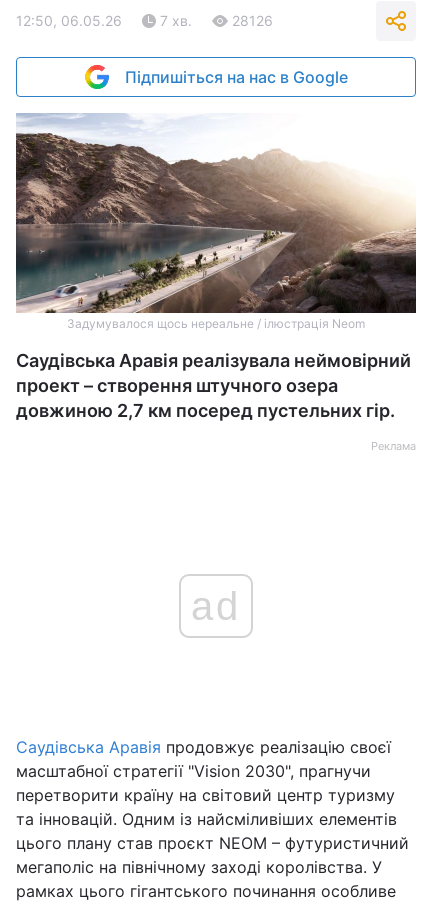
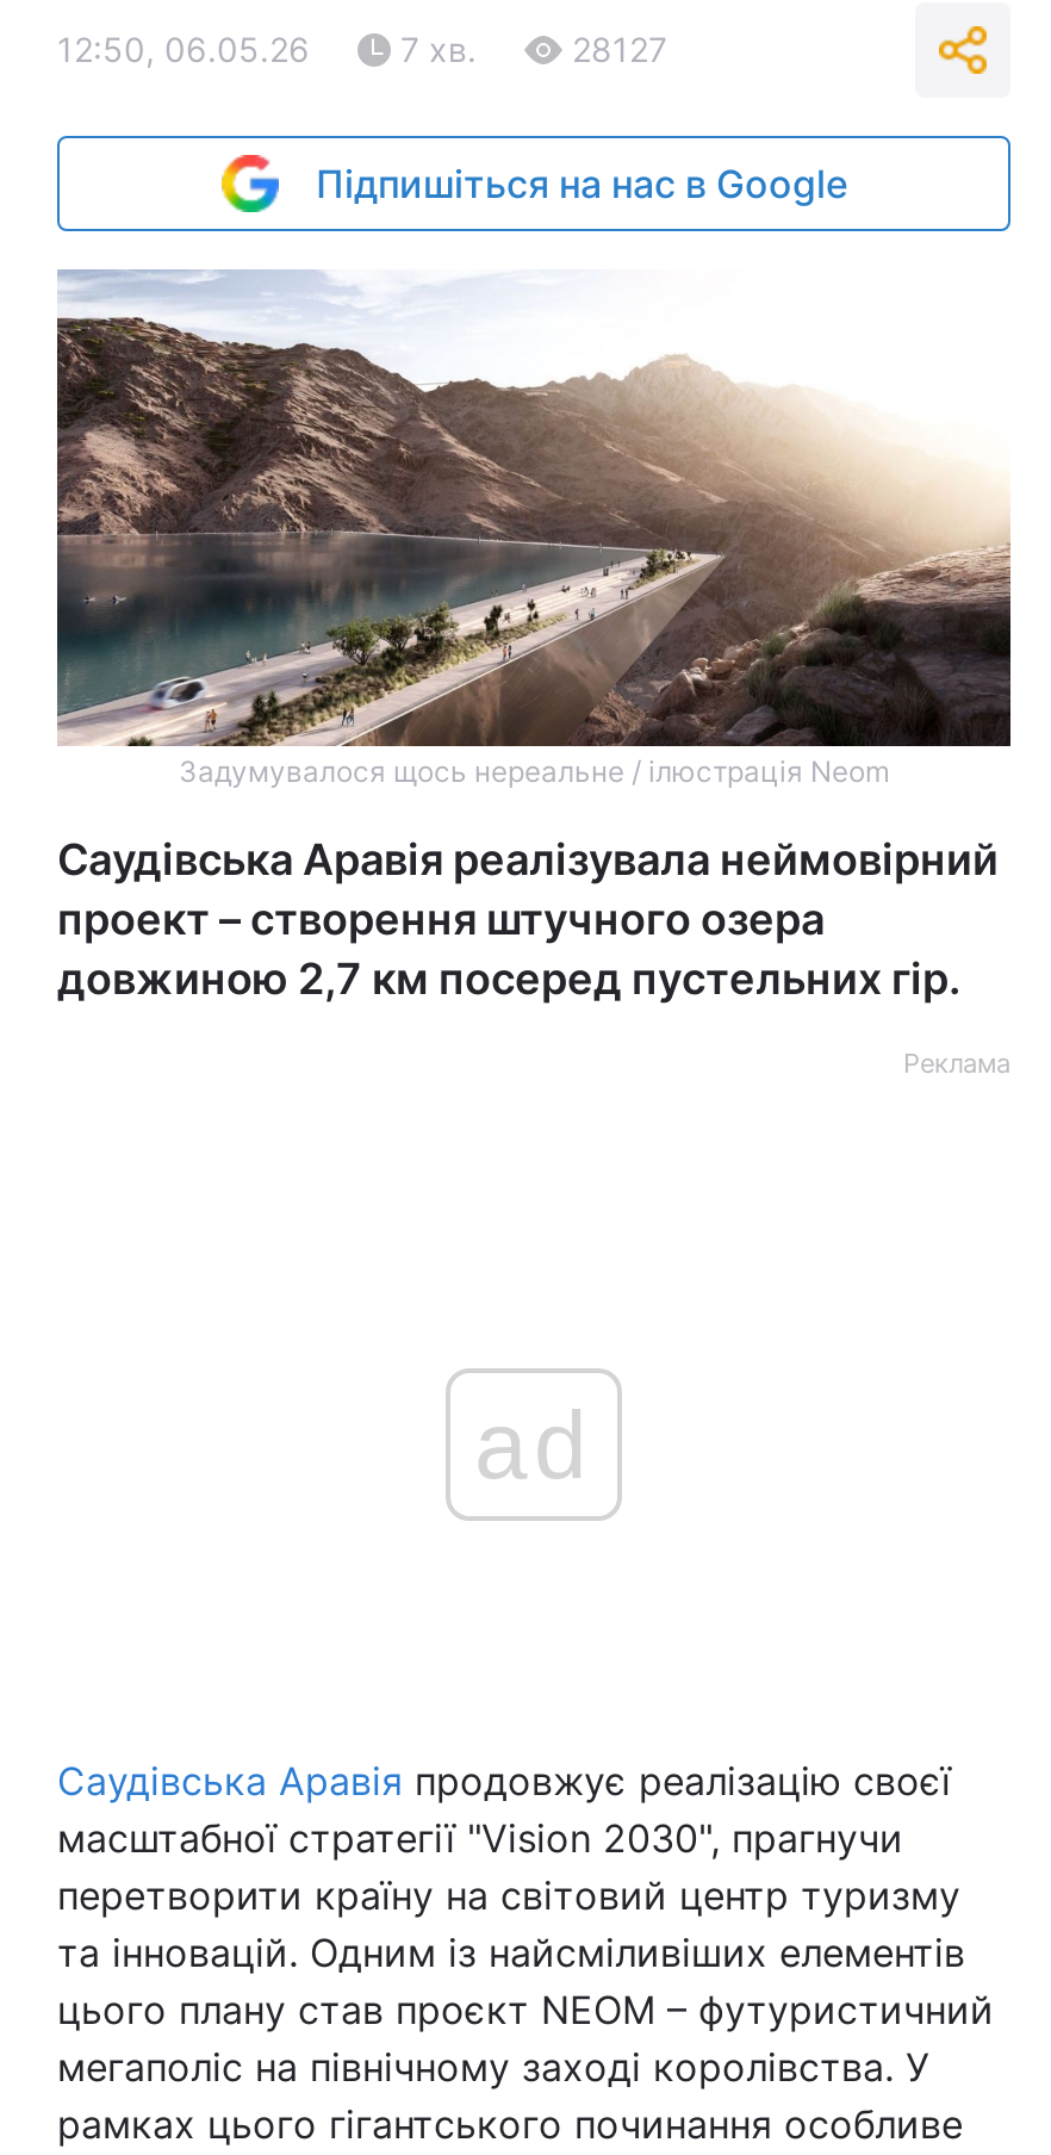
[232,12,273,29] 28126 -> [572,29,667,69] 28127

